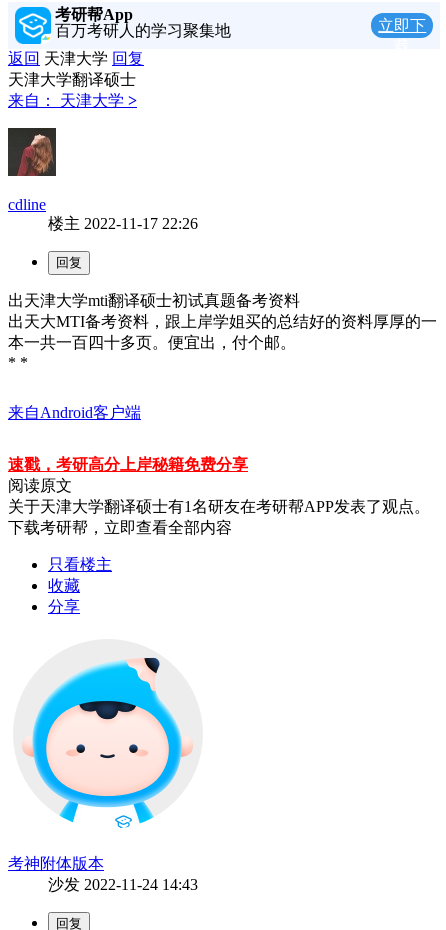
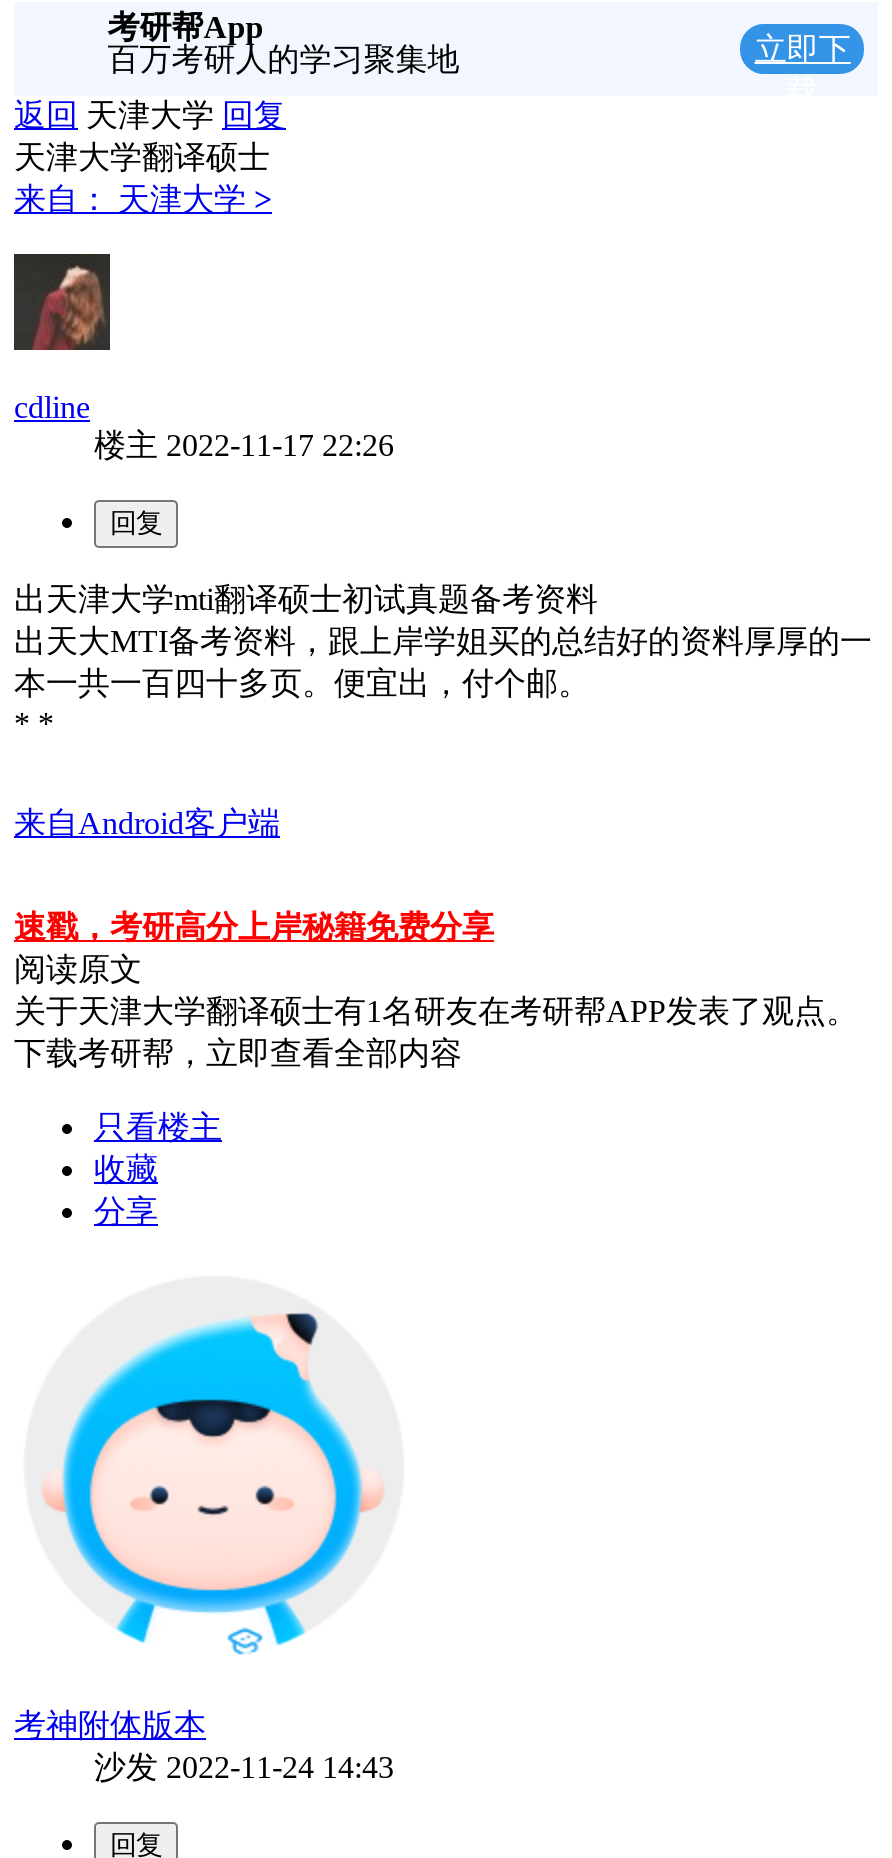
[14,6,51,45] [image] -> none

